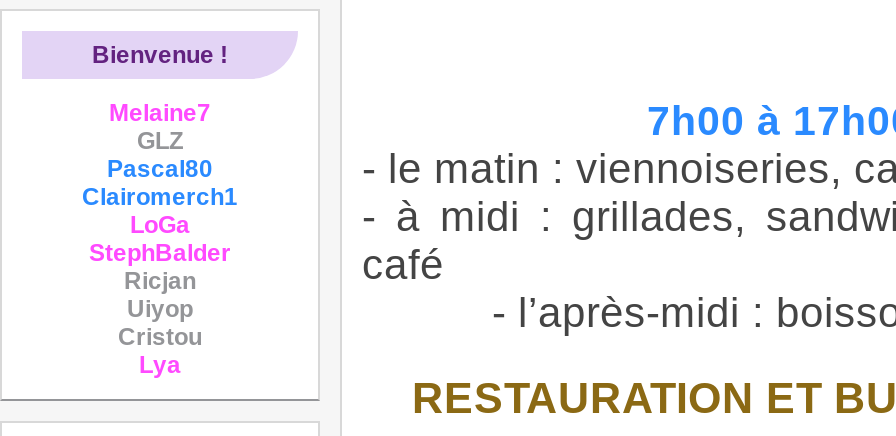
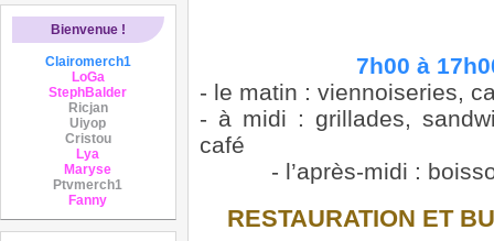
[107,99,213,183] Melaine7 | GLZ | Pascal80 -> none
moved [82,183,238,379] -> [45,54,131,162]: Clairomerch1 | LoGa | StephBalder | Ricjan | Uiyop | Cristou | Lya
none -> [53,162,123,208] Maryse | Ptvmerch1 | Fanny

